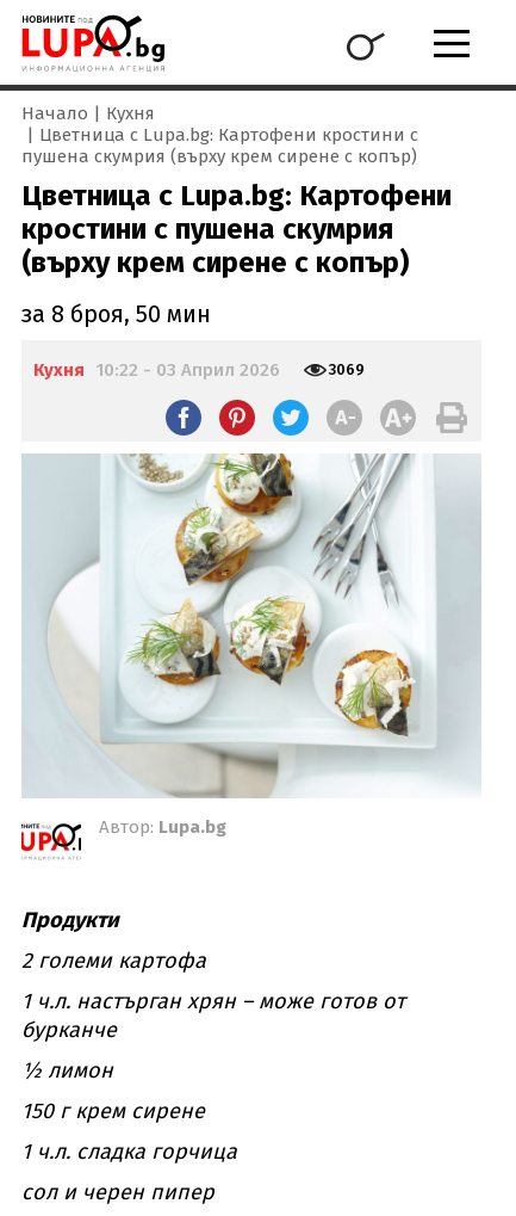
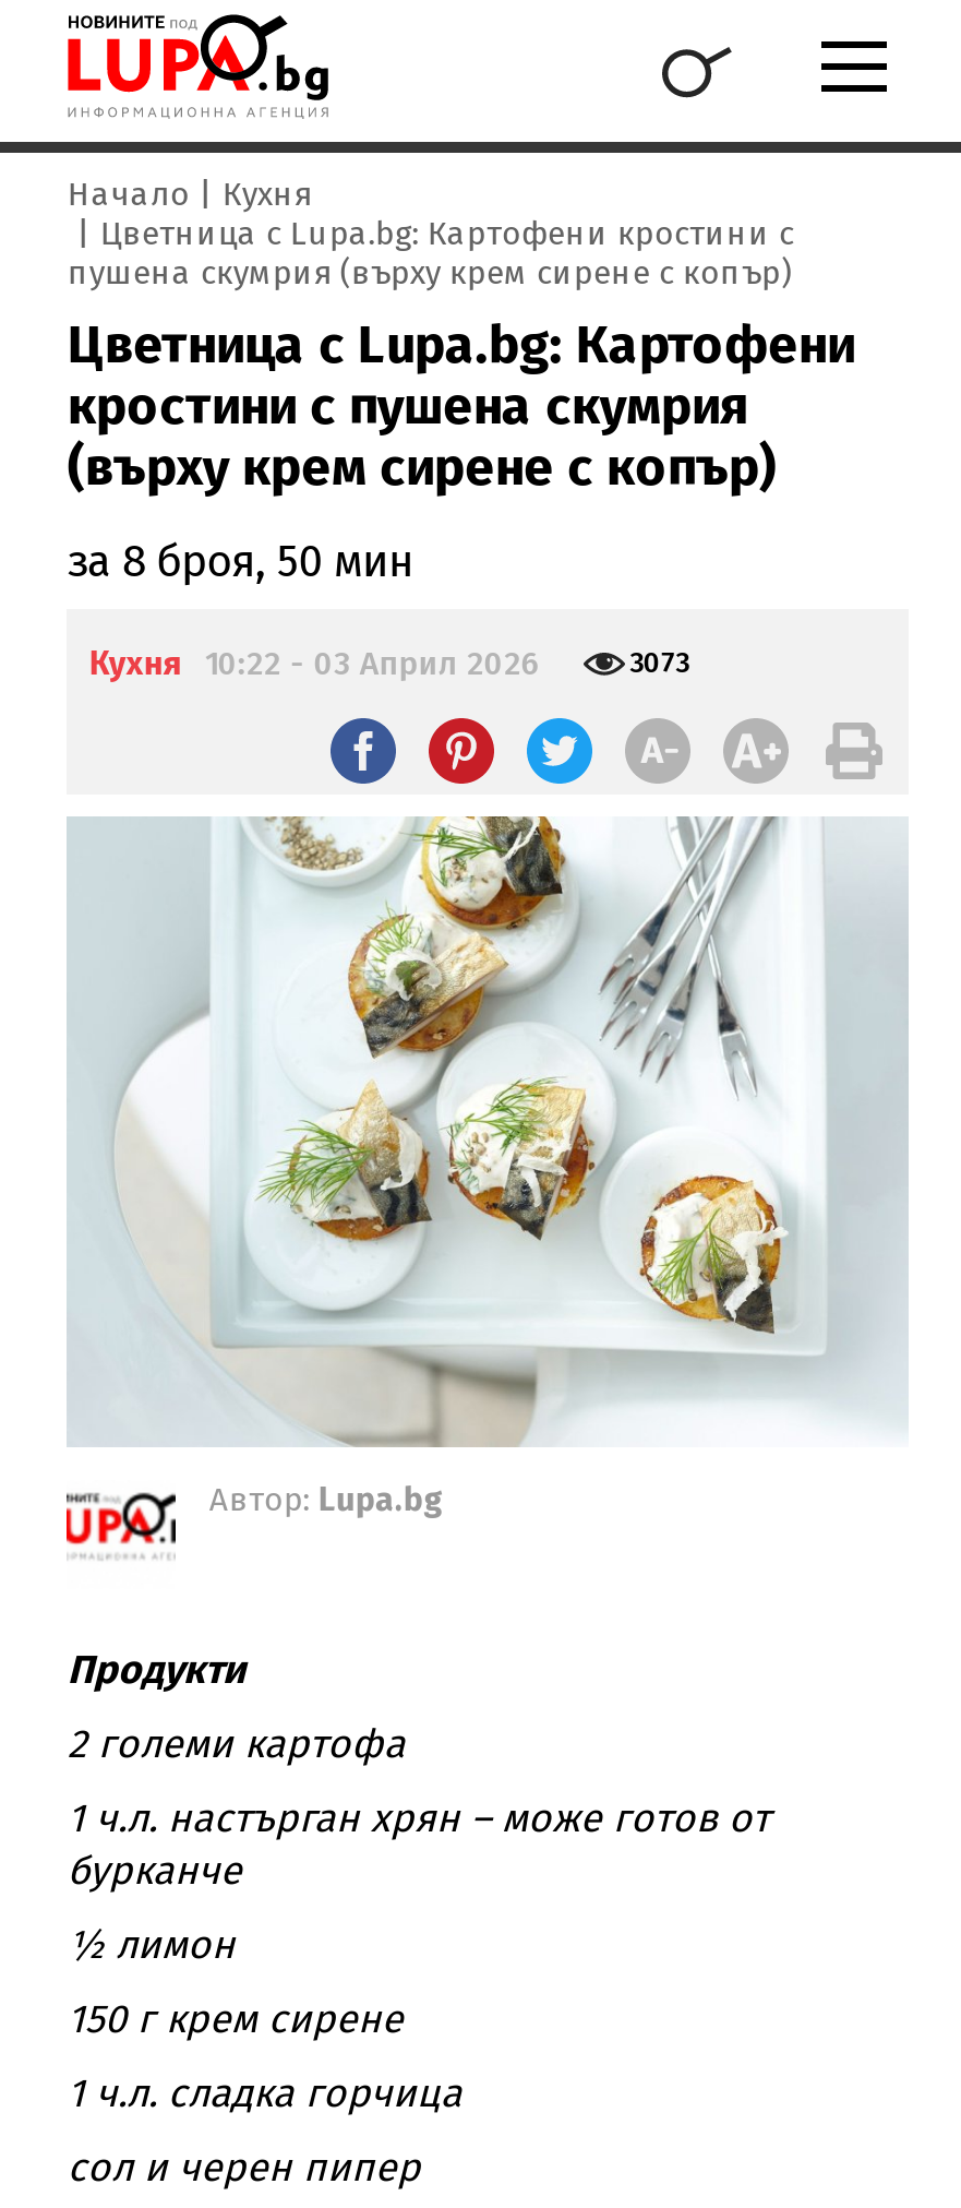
[329,361,365,379] 3069 -> [630,647,689,679] 3073

